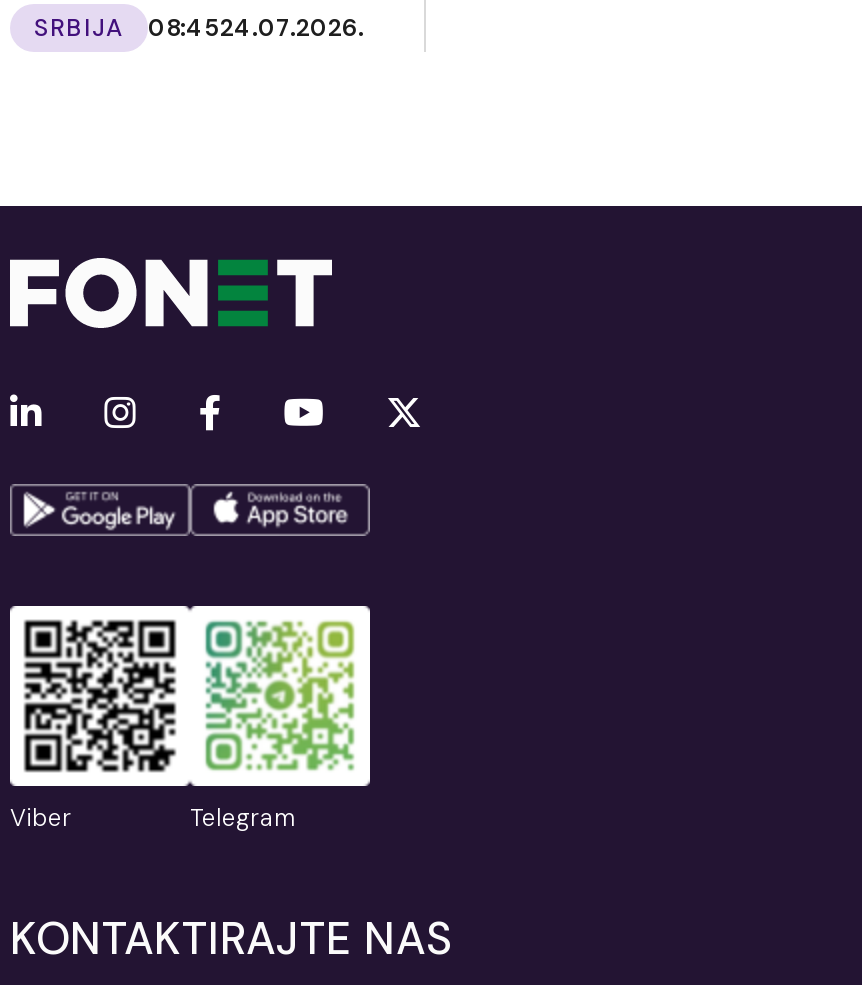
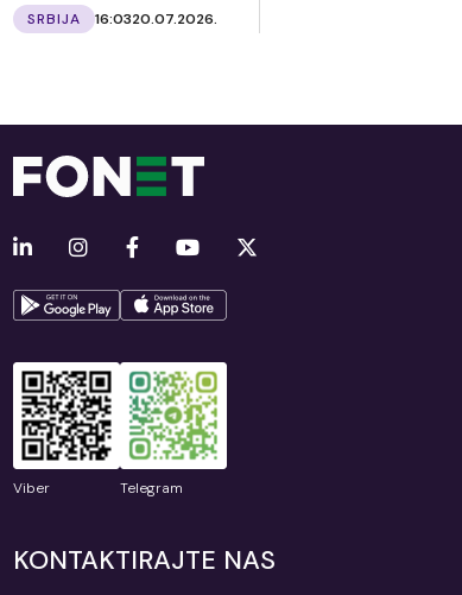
[34,12,364,44] SRBIJA 08:4524.07.2026. -> [27,9,217,28] SRBIJA 16:0320.07.2026.

